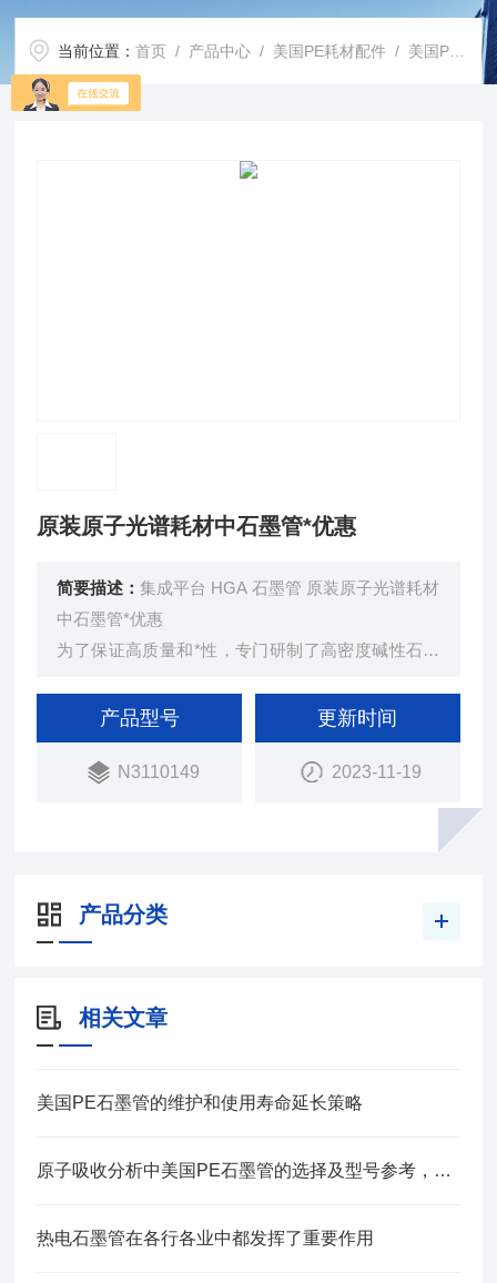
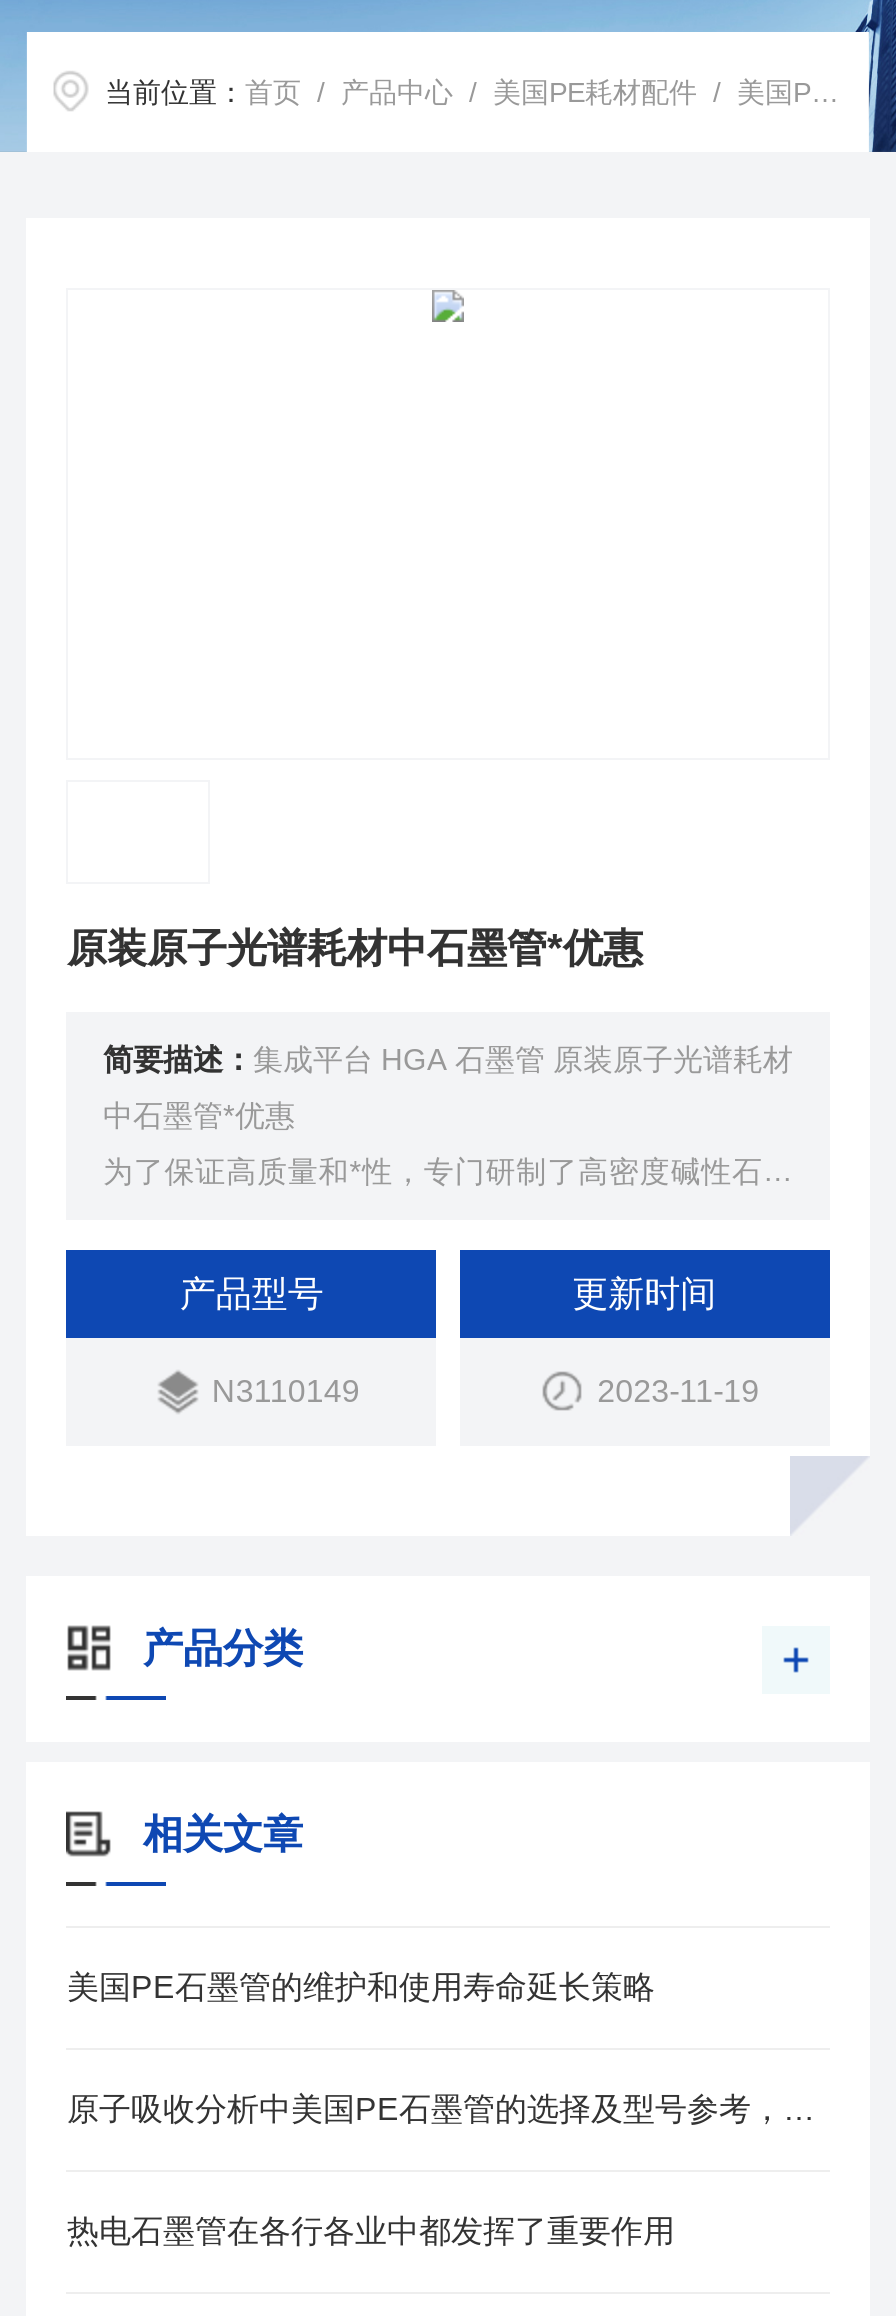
[10,73,142,112] [image] -> none

